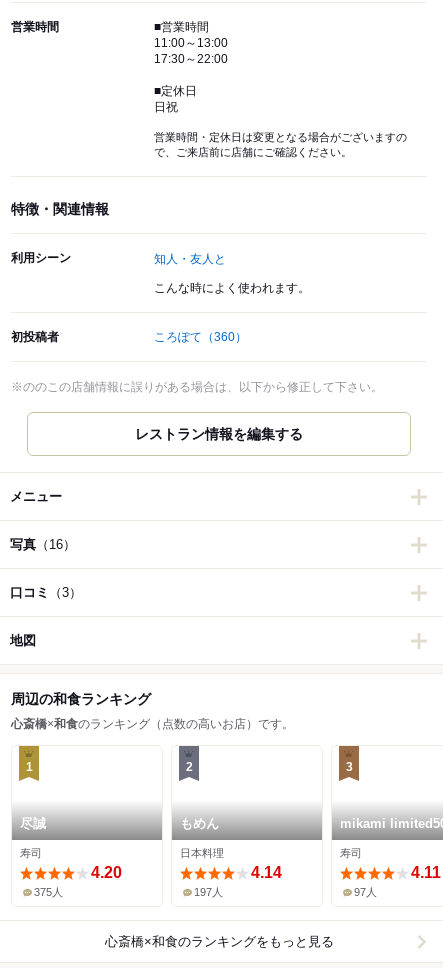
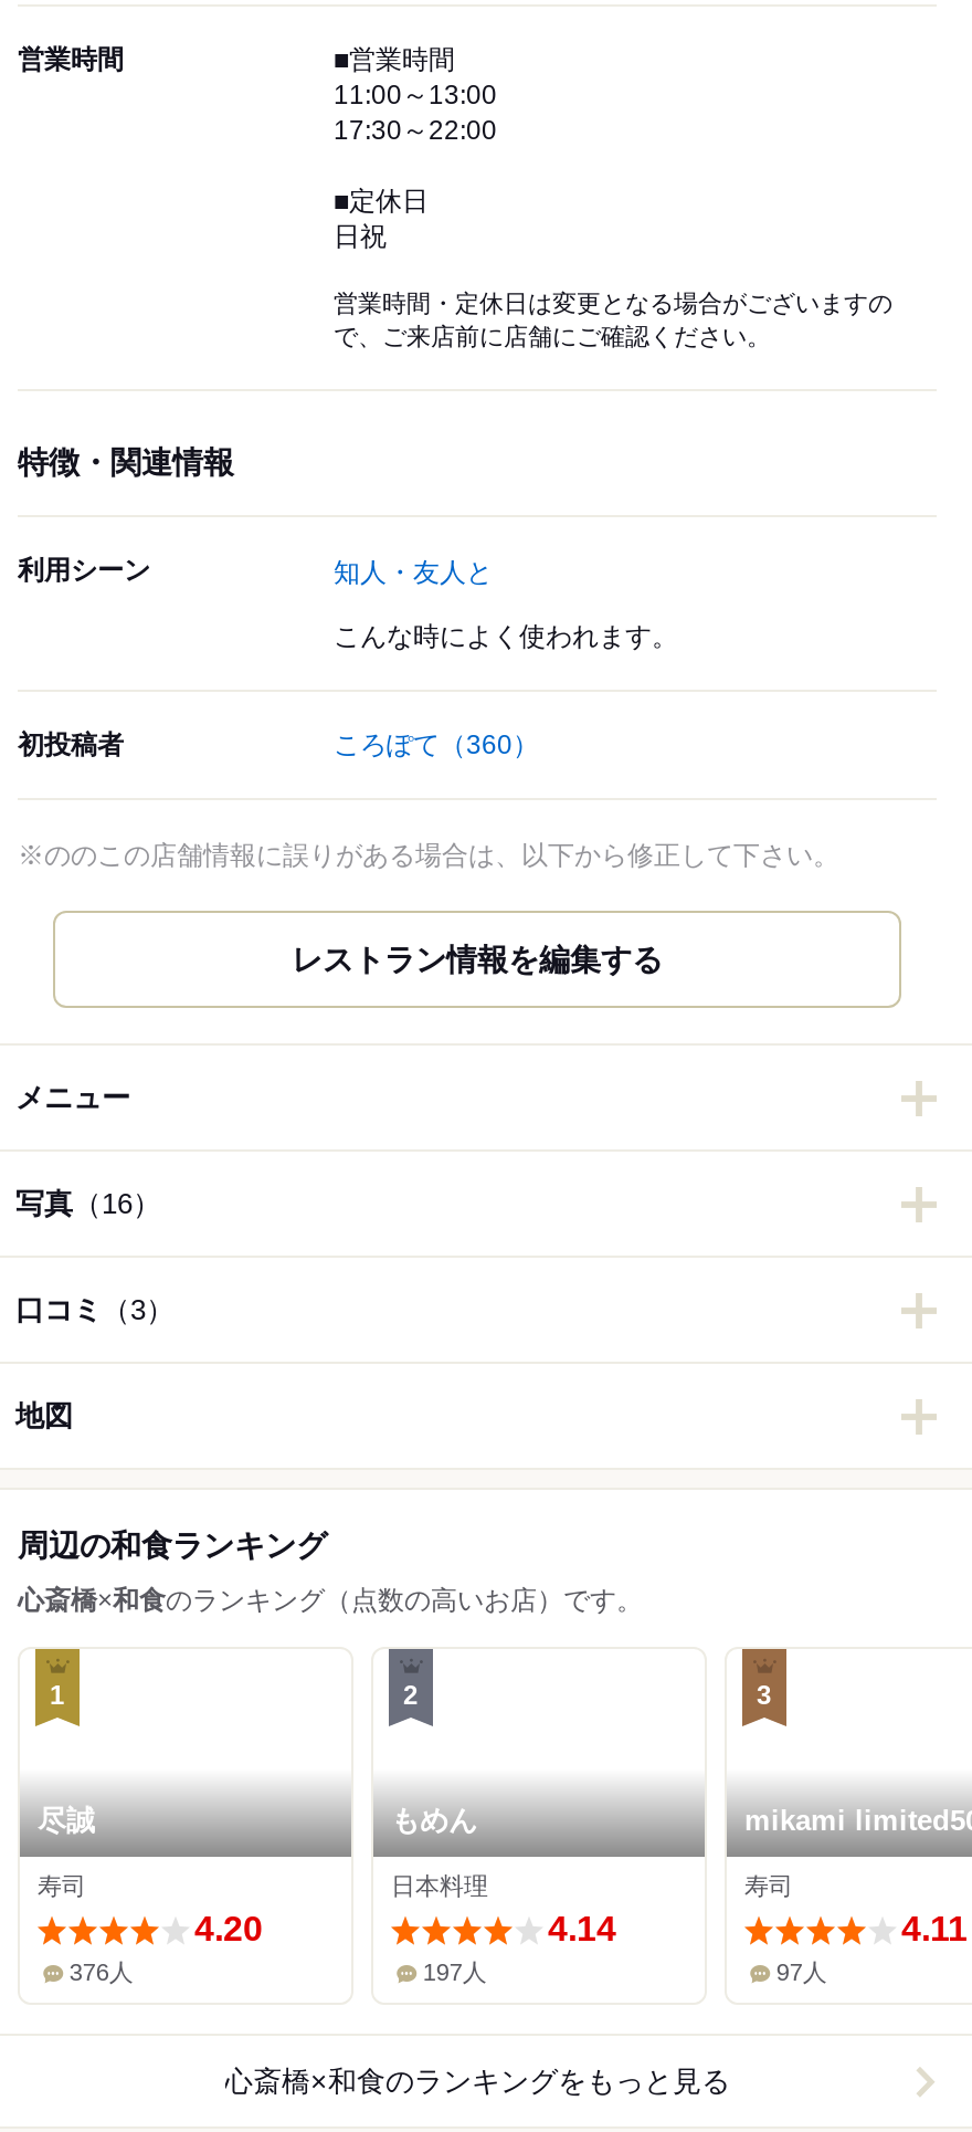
[34,886,63,898] 375人 -> [69,1959,133,1986] 376人

